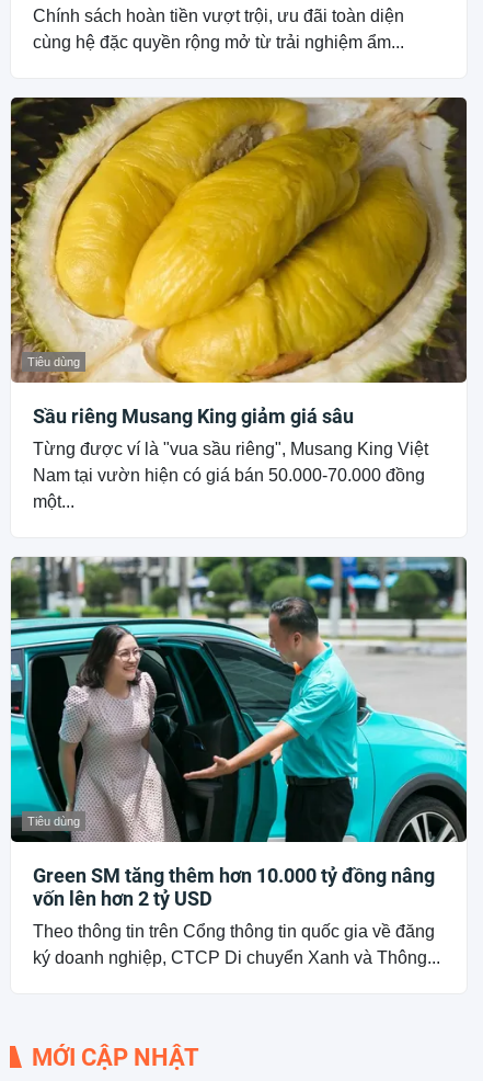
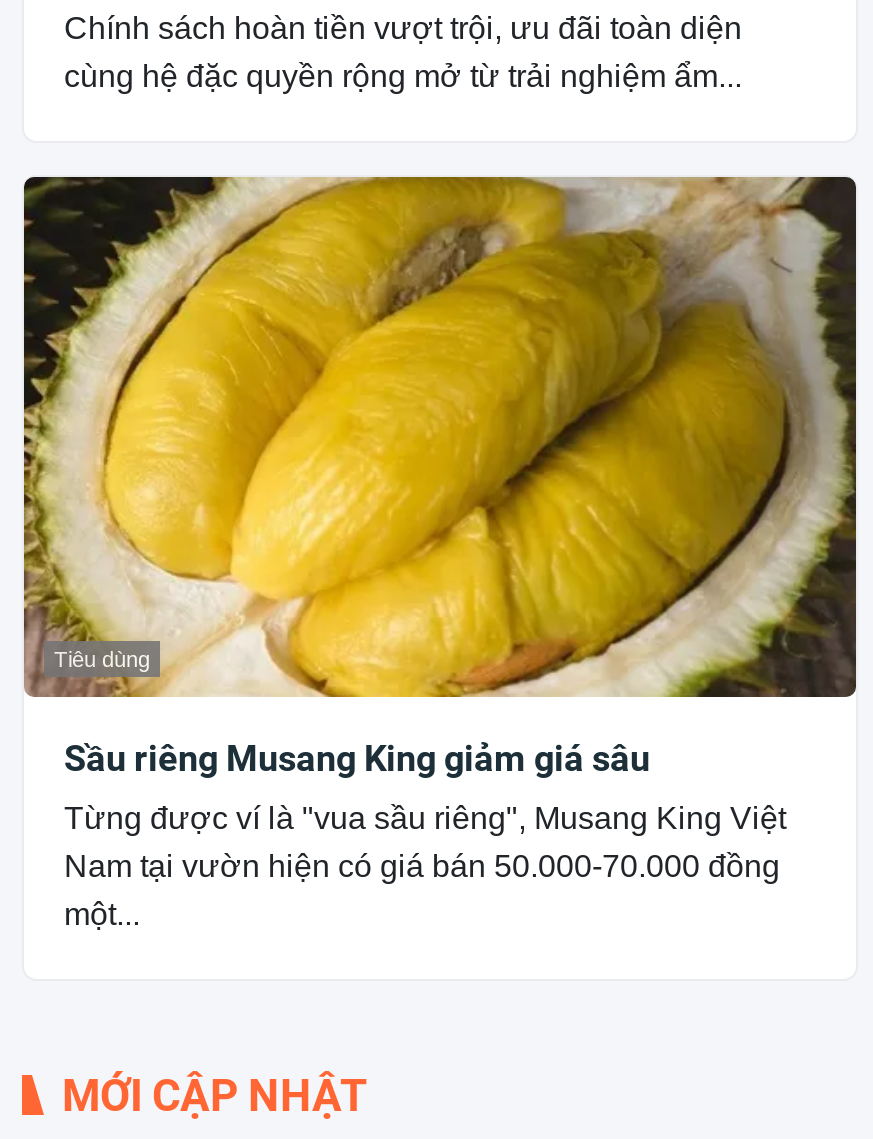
[10,556,468,967] [image] | Tiêu dùng | Green SM tăng thêm hơn 10.000 tỷ đồng nâng | vốn lên hơn 2 tỷ USD | Theo thông tin trên Cổng thông tin quốc gia về đăng | ký doanh nghiệp, CTCP Di chuyển Xanh và Thông... -> none

